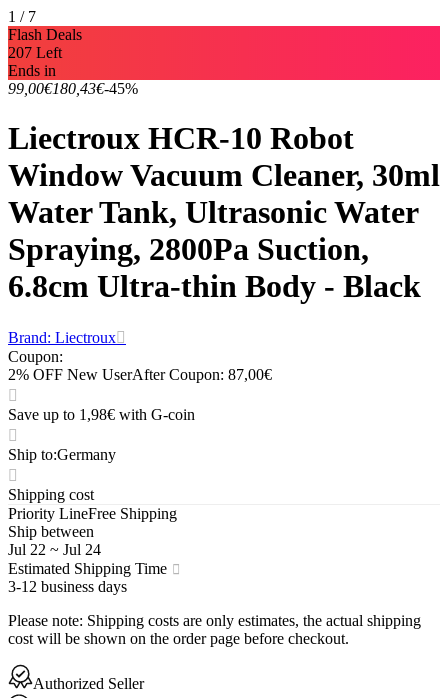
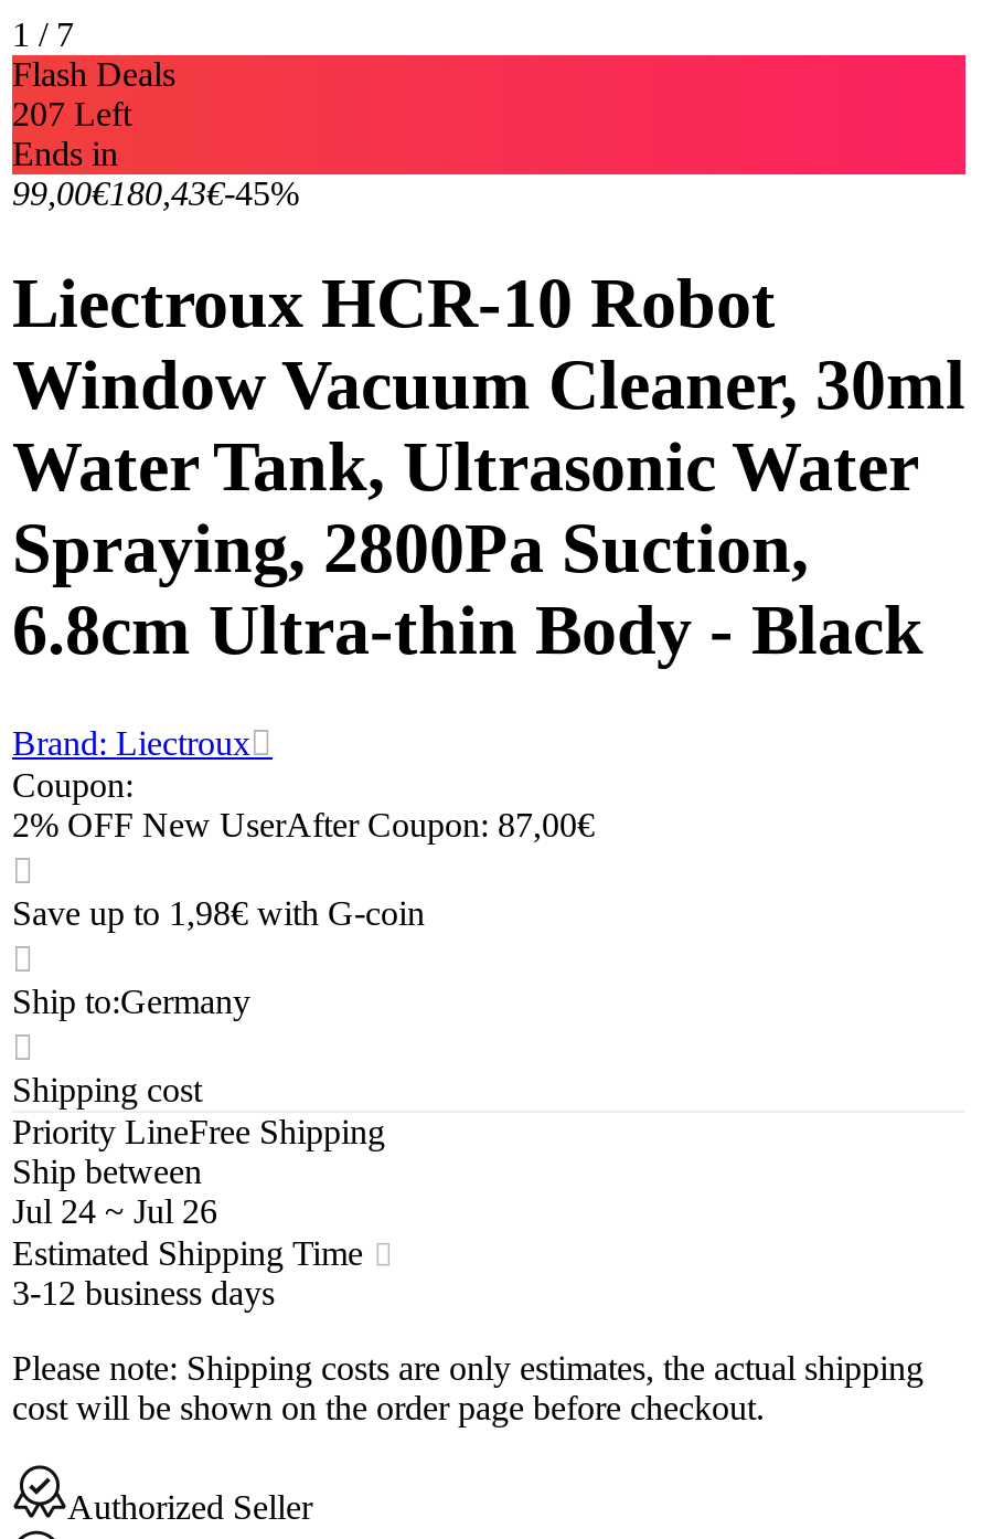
[8,541,101,558] Jul 22 ~ Jul 24 -> [12,1193,217,1231] Jul 24 ~ Jul 26

